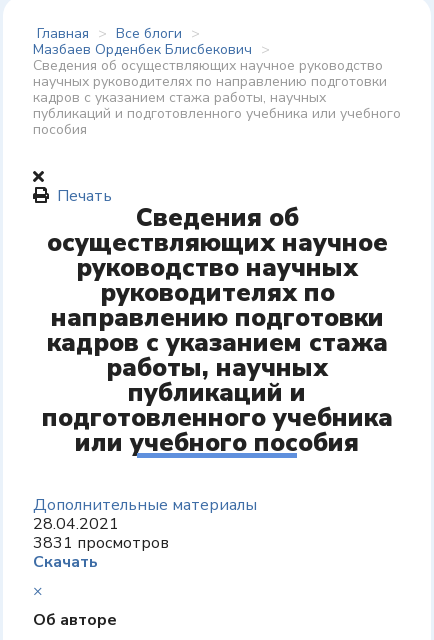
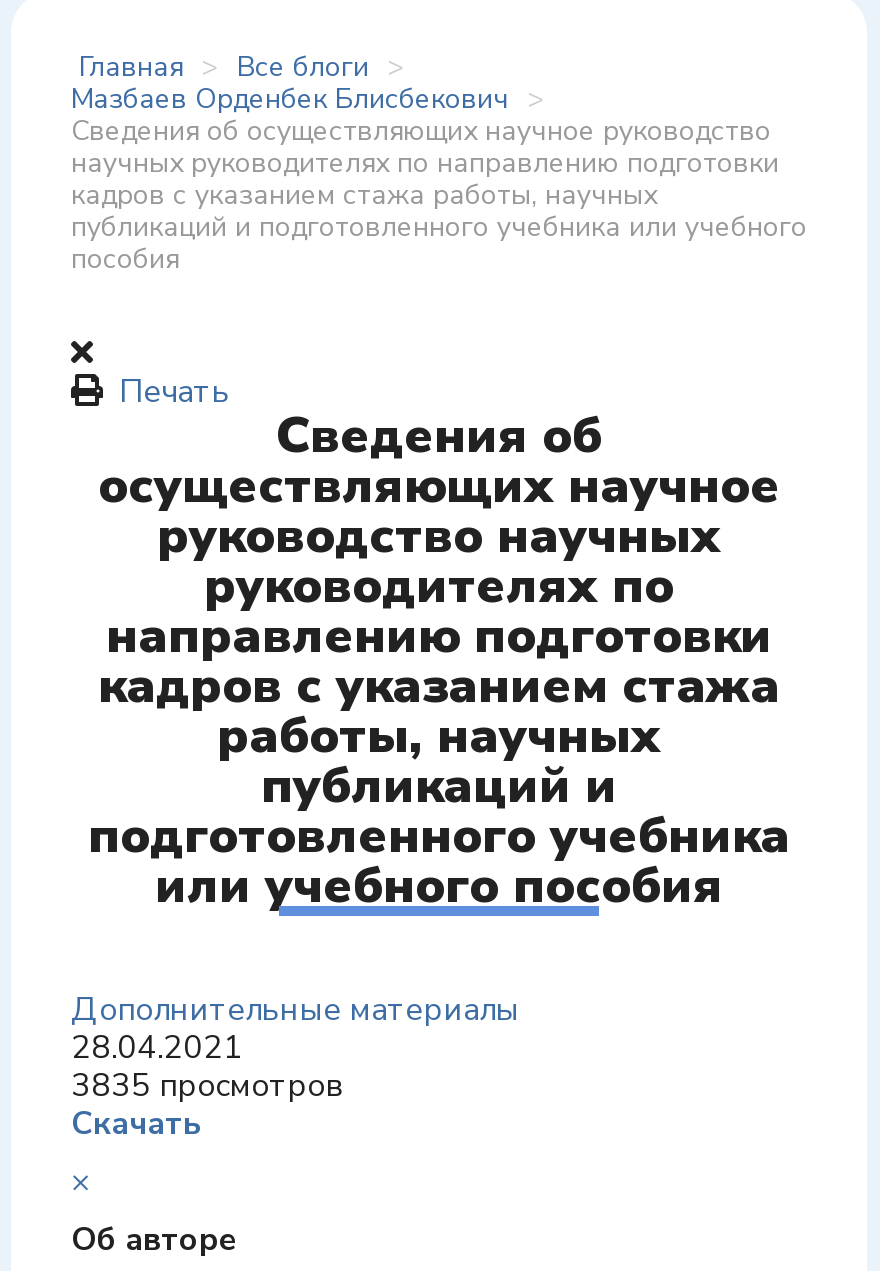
[33,532,169,554] 3831 просмотров -> [71,1064,343,1108] 3835 просмотров

